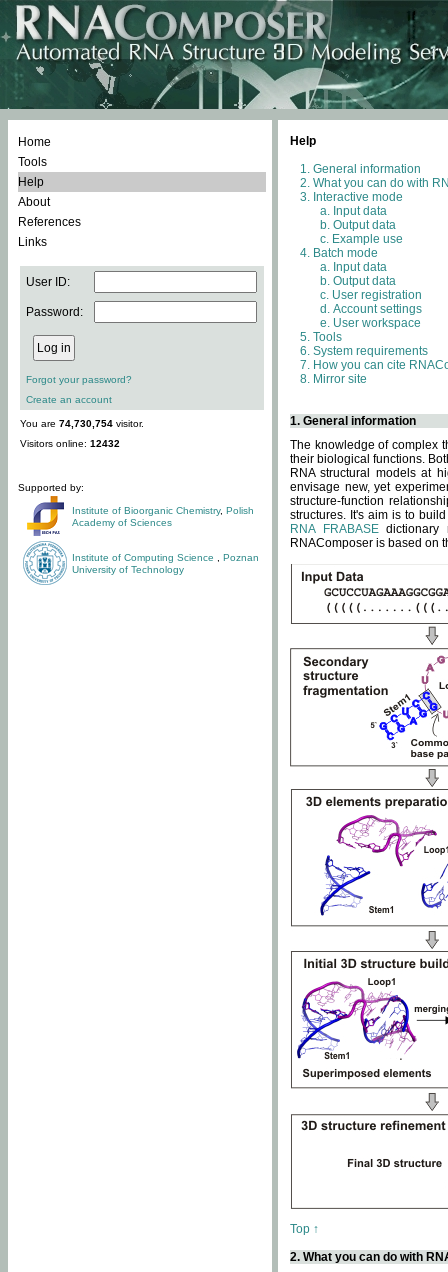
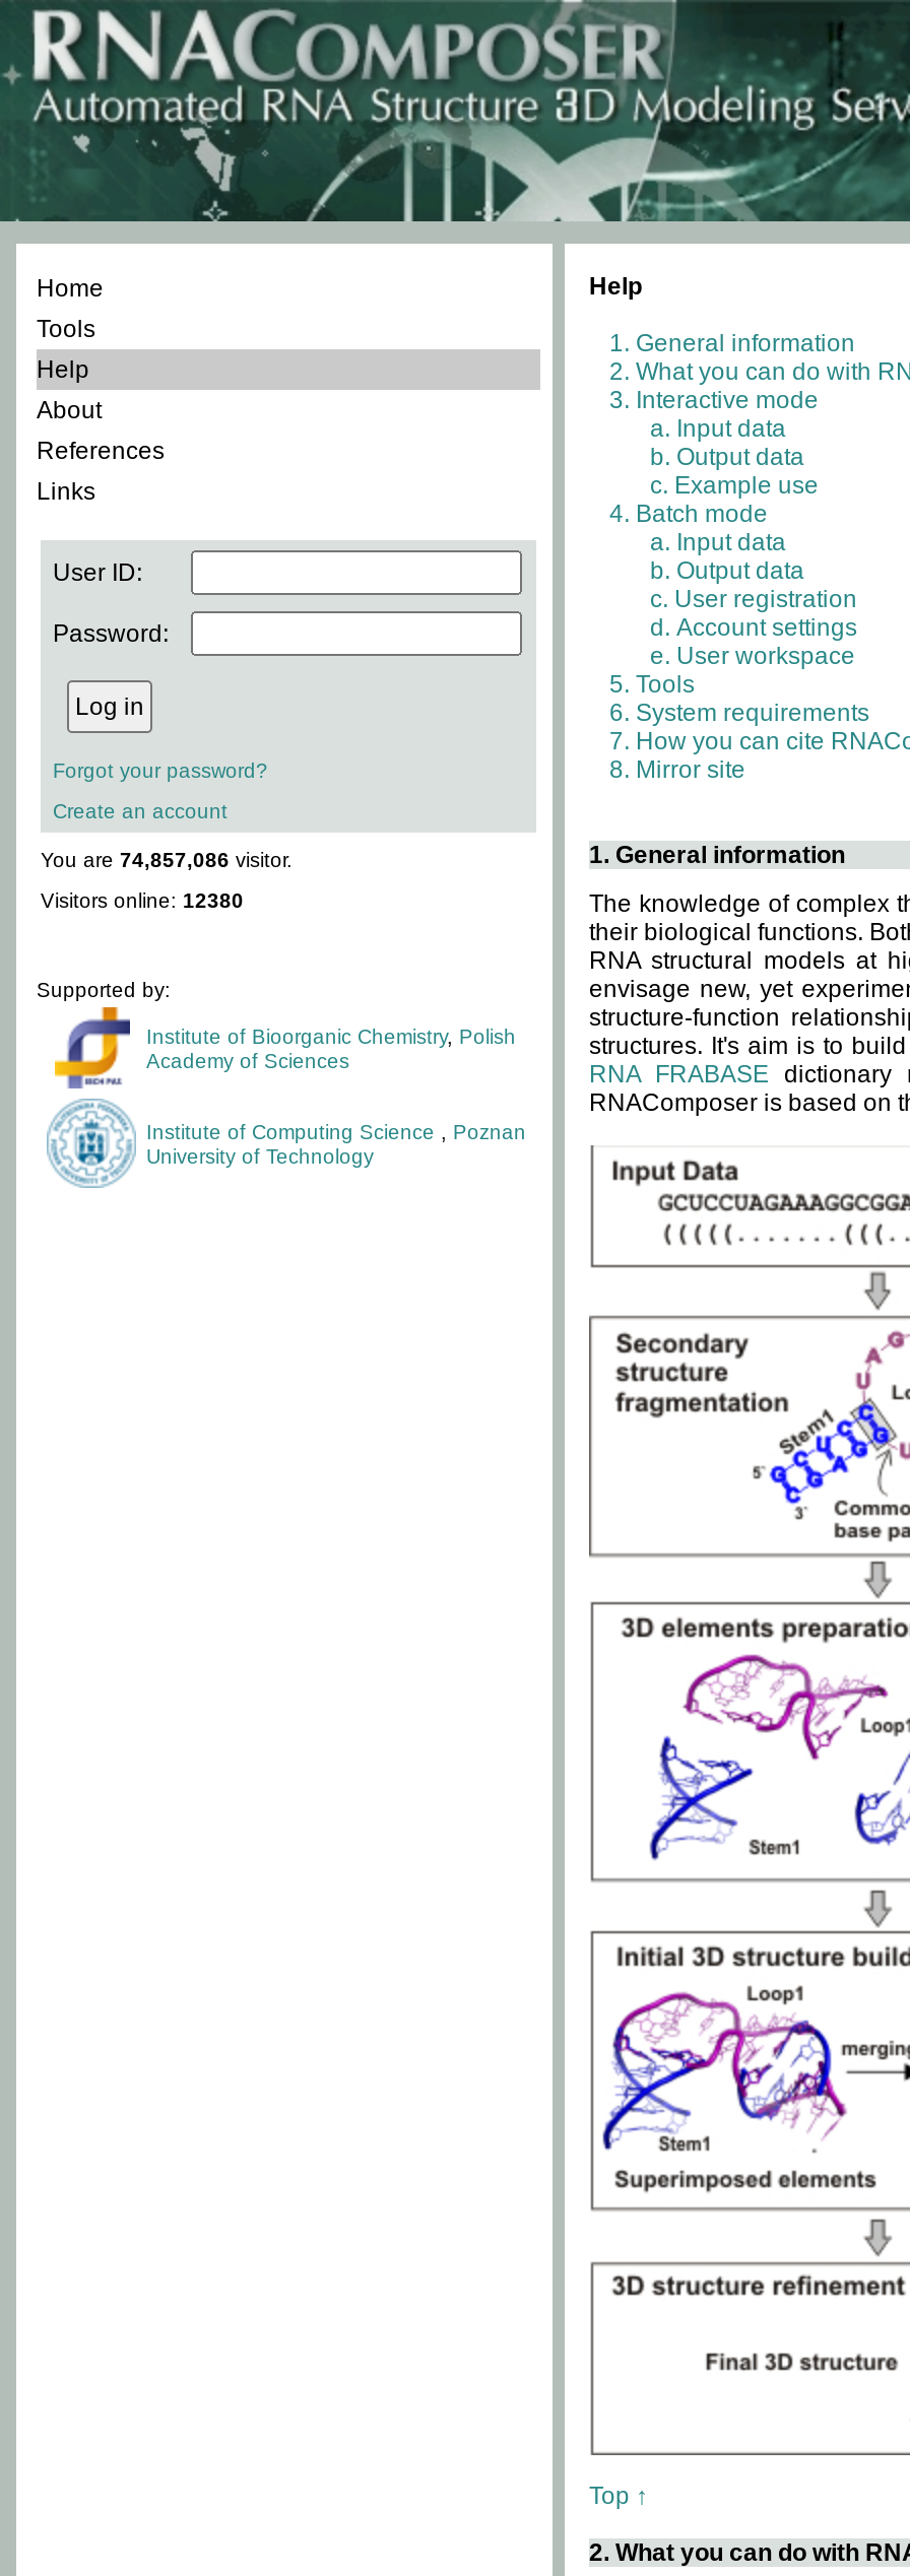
[20,418,144,429] You are 74,730,754 visitor. -> [41,849,292,871] You are 74,857,086 visitor.
[20,438,120,449] Visitors online: 12432 -> [41,889,244,912] Visitors online: 12380

